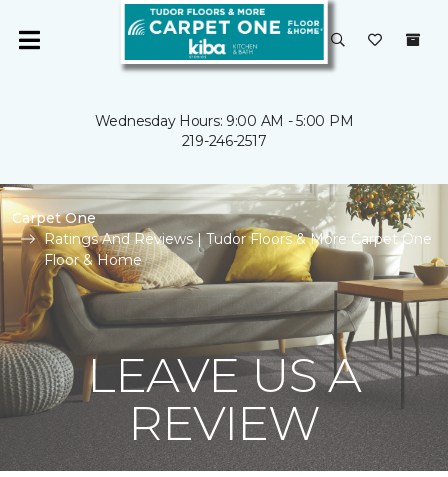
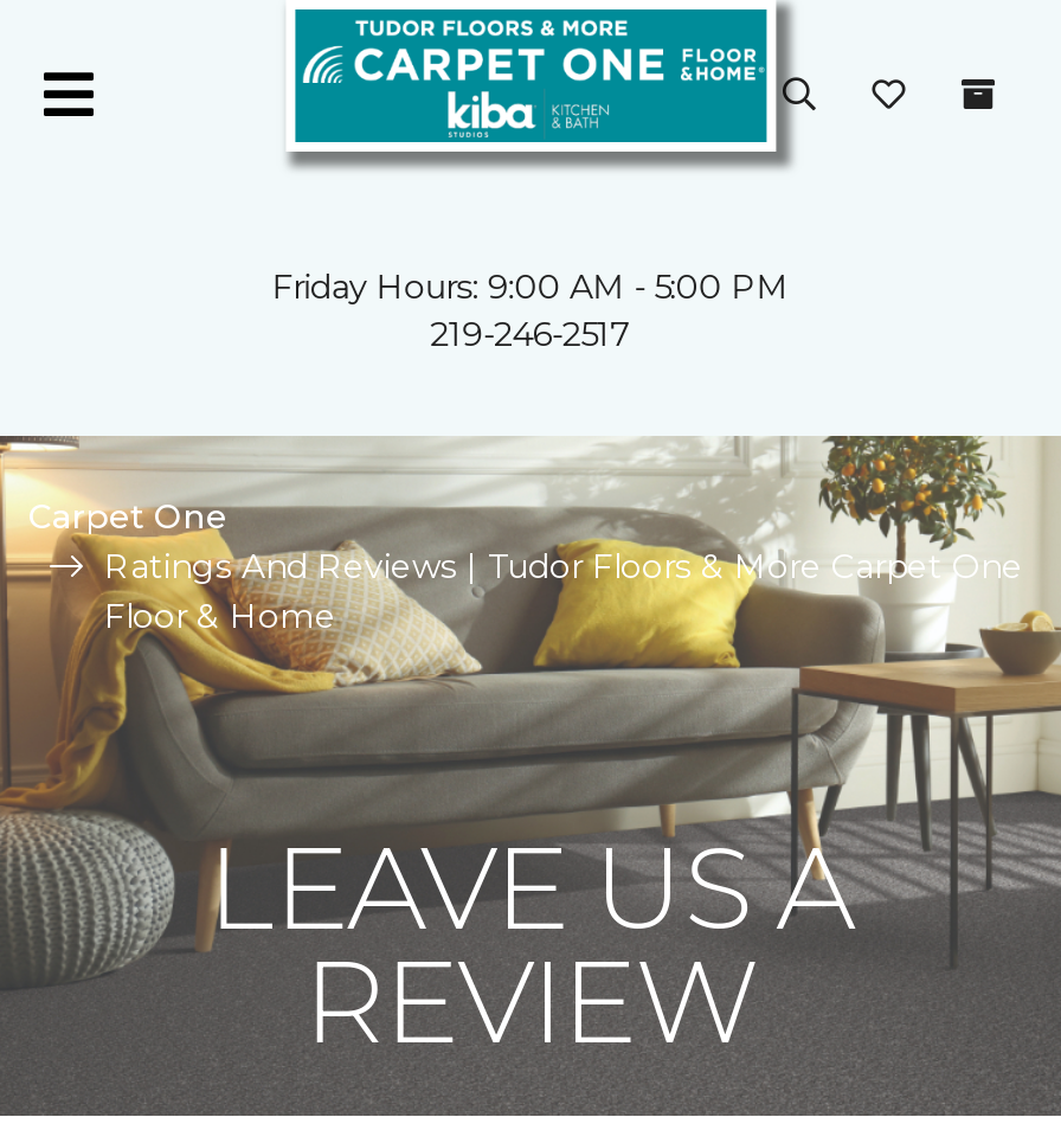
[95,112,353,130] Wednesday Hours: 9:00 AM - 5:00 PM -> [272,265,789,308] Friday Hours: 9:00 AM - 5:00 PM

